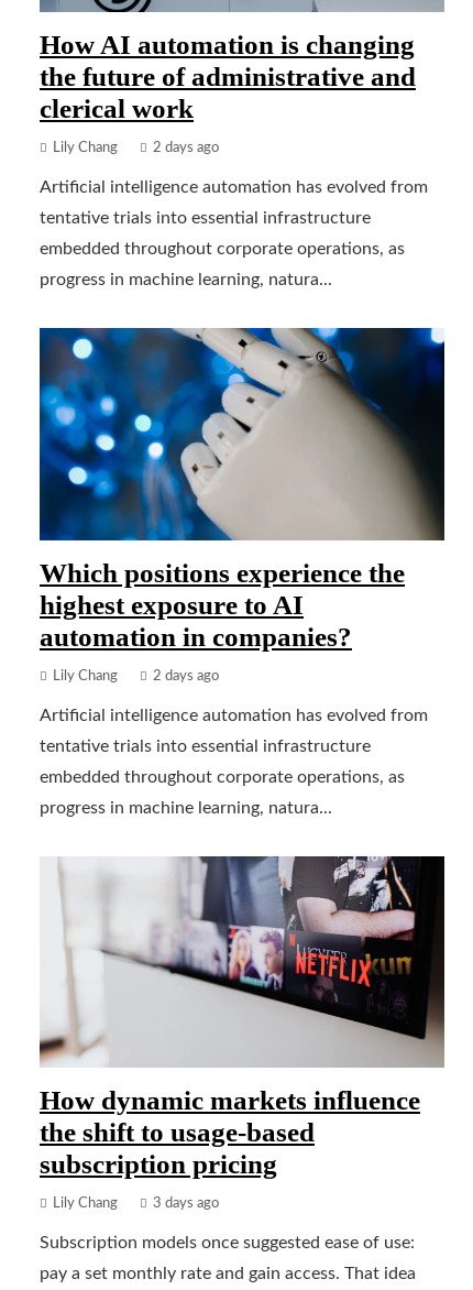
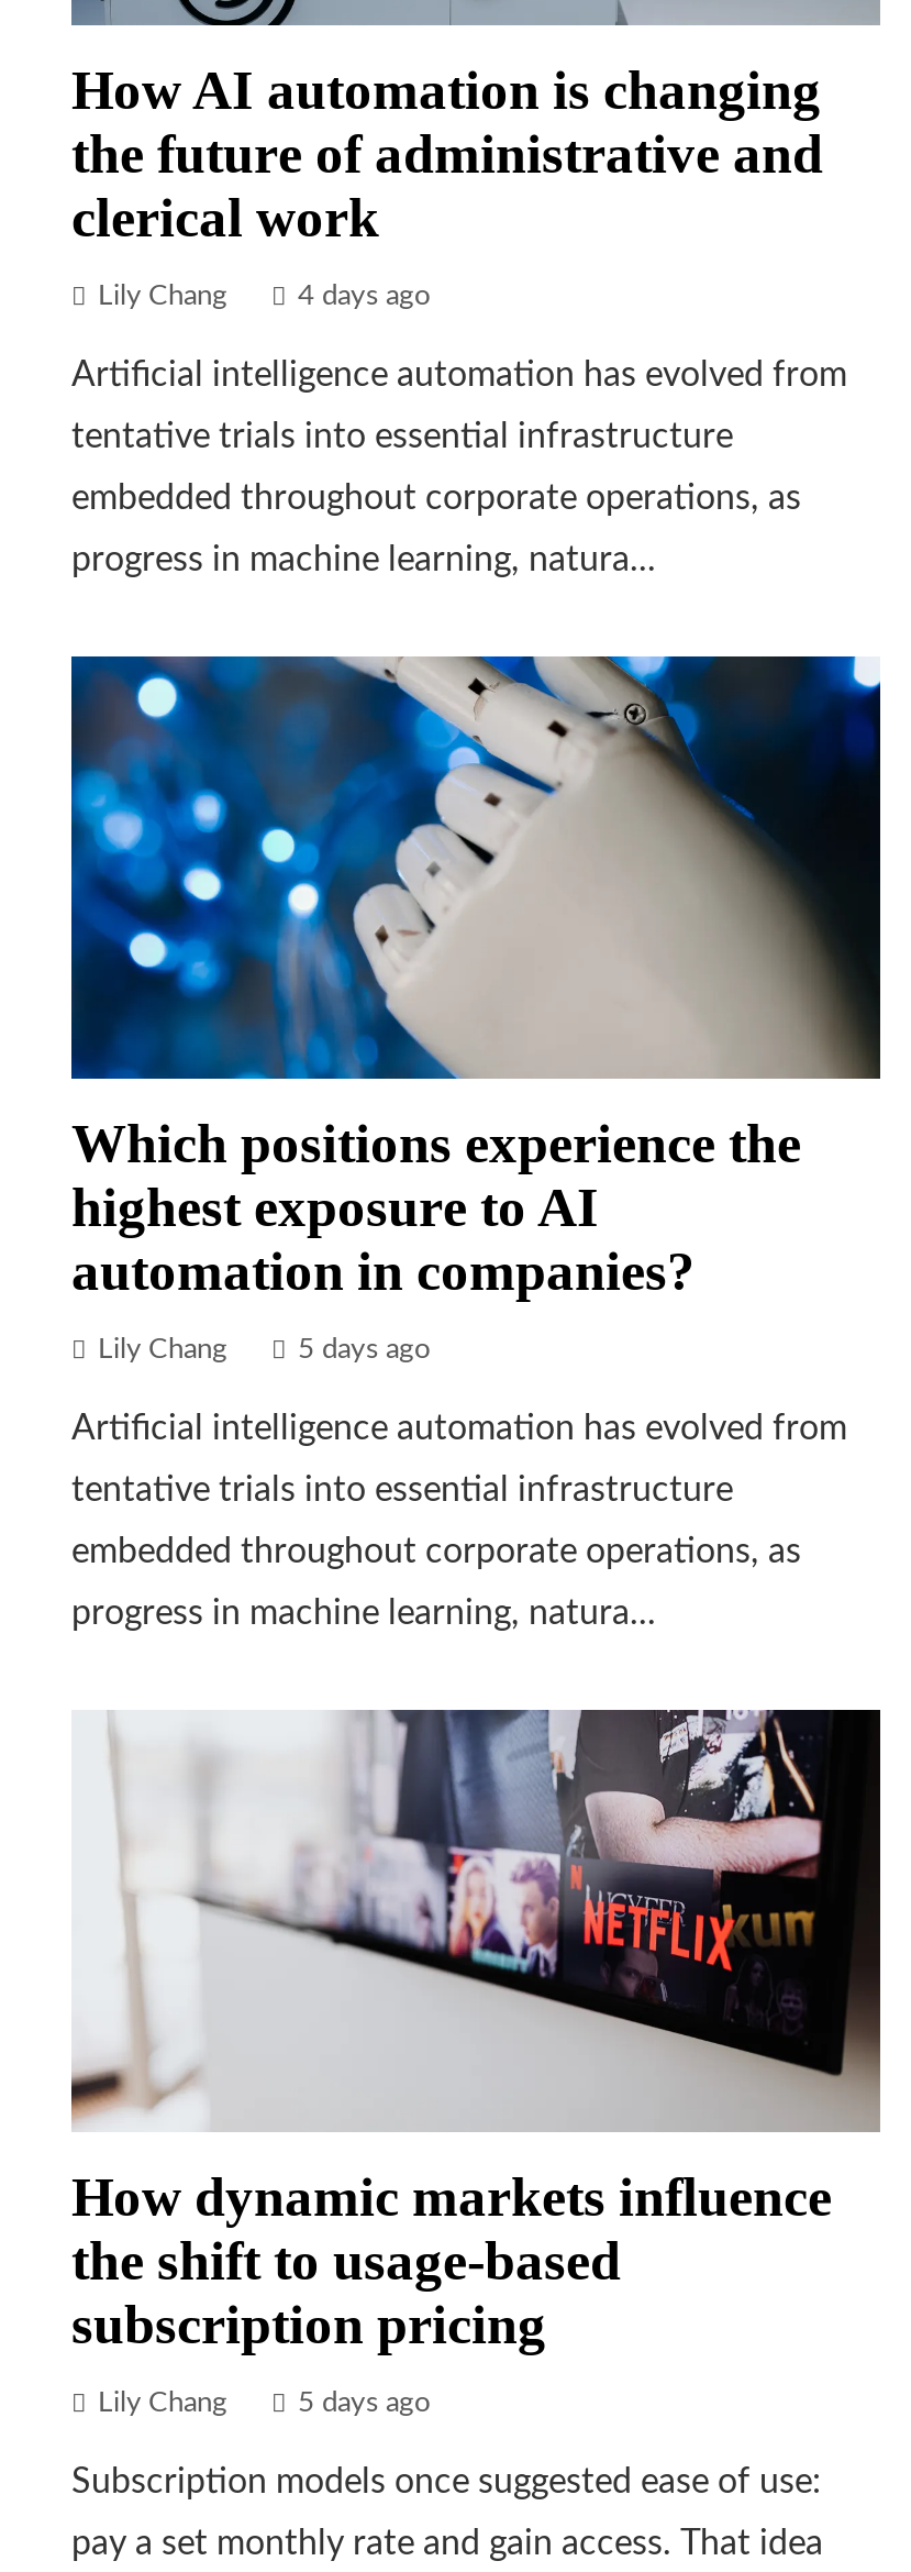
[153,141,219,154] 2 days ago -> [298,282,430,308] 4 days ago
[153,669,219,682] 2 days ago -> [298,1336,430,1362] 5 days ago
[153,1196,219,1209] 3 days ago -> [298,2390,430,2417] 5 days ago

